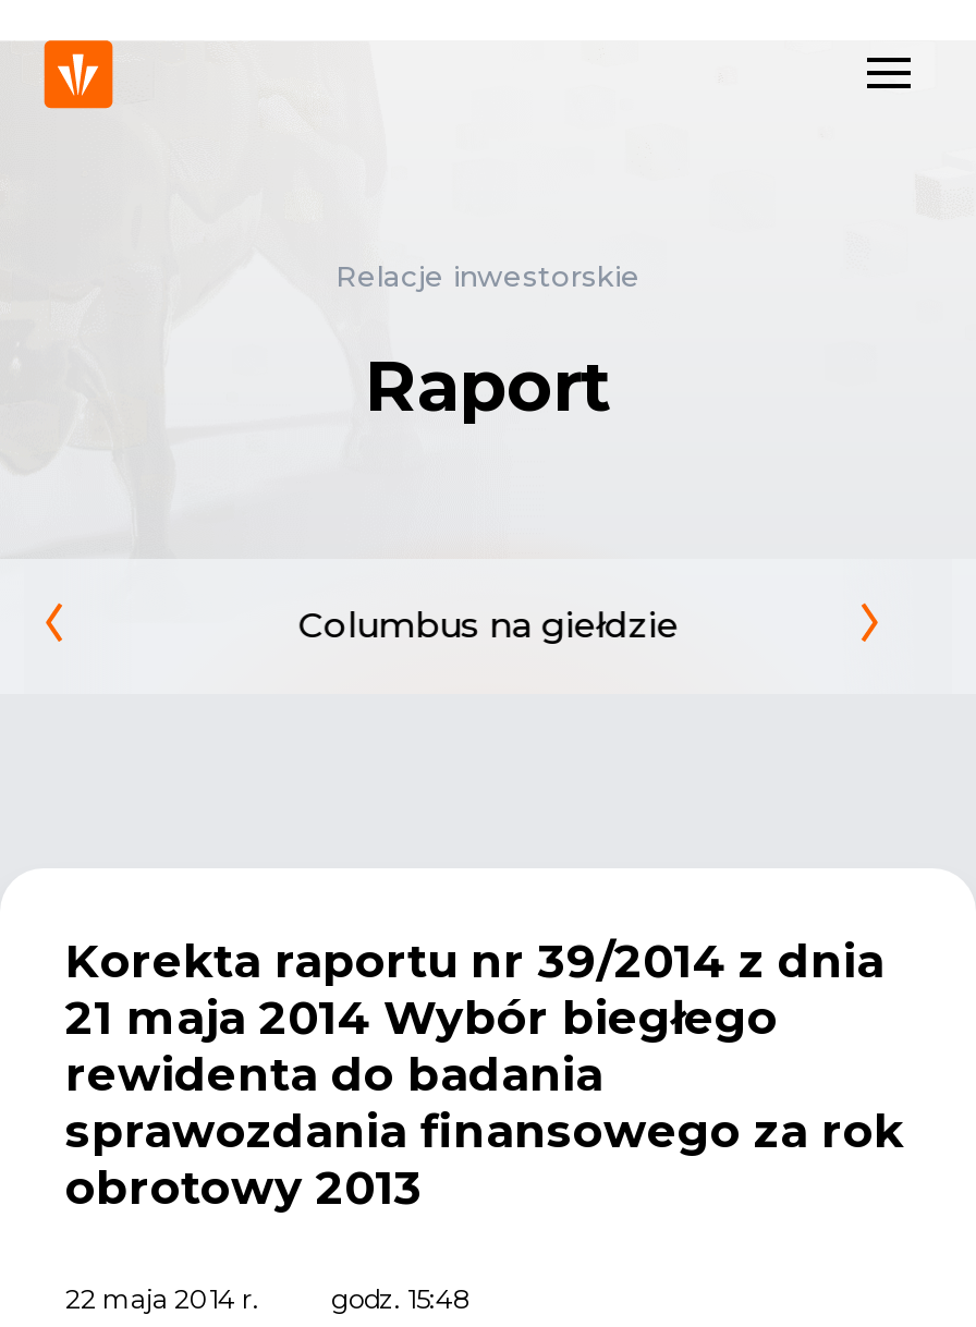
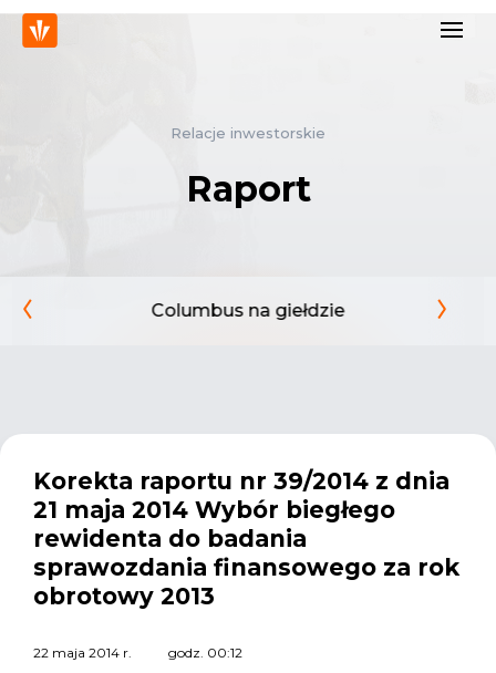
[65,1282,471,1315] 22 maja 2014 r. godz. 15:48 -> [33,644,242,661] 22 maja 2014 r. godz. 00:12

